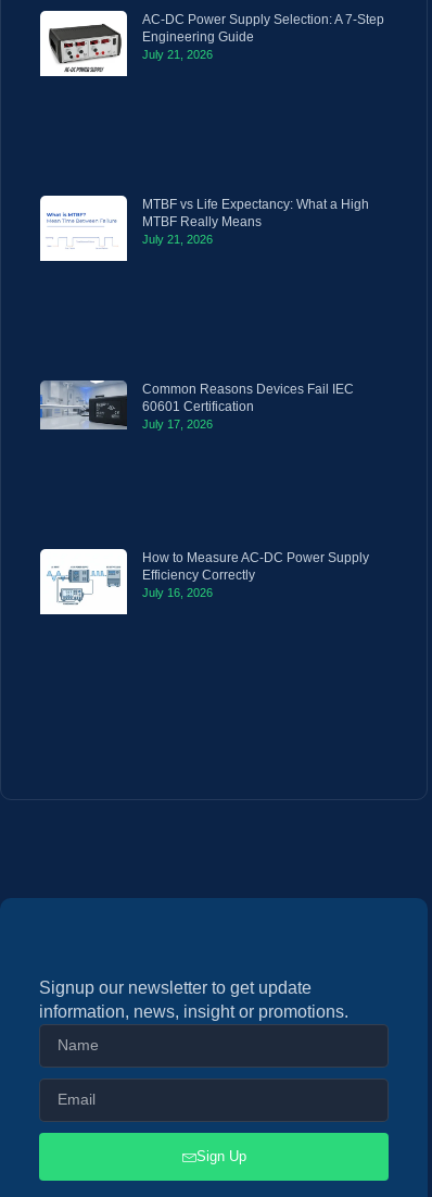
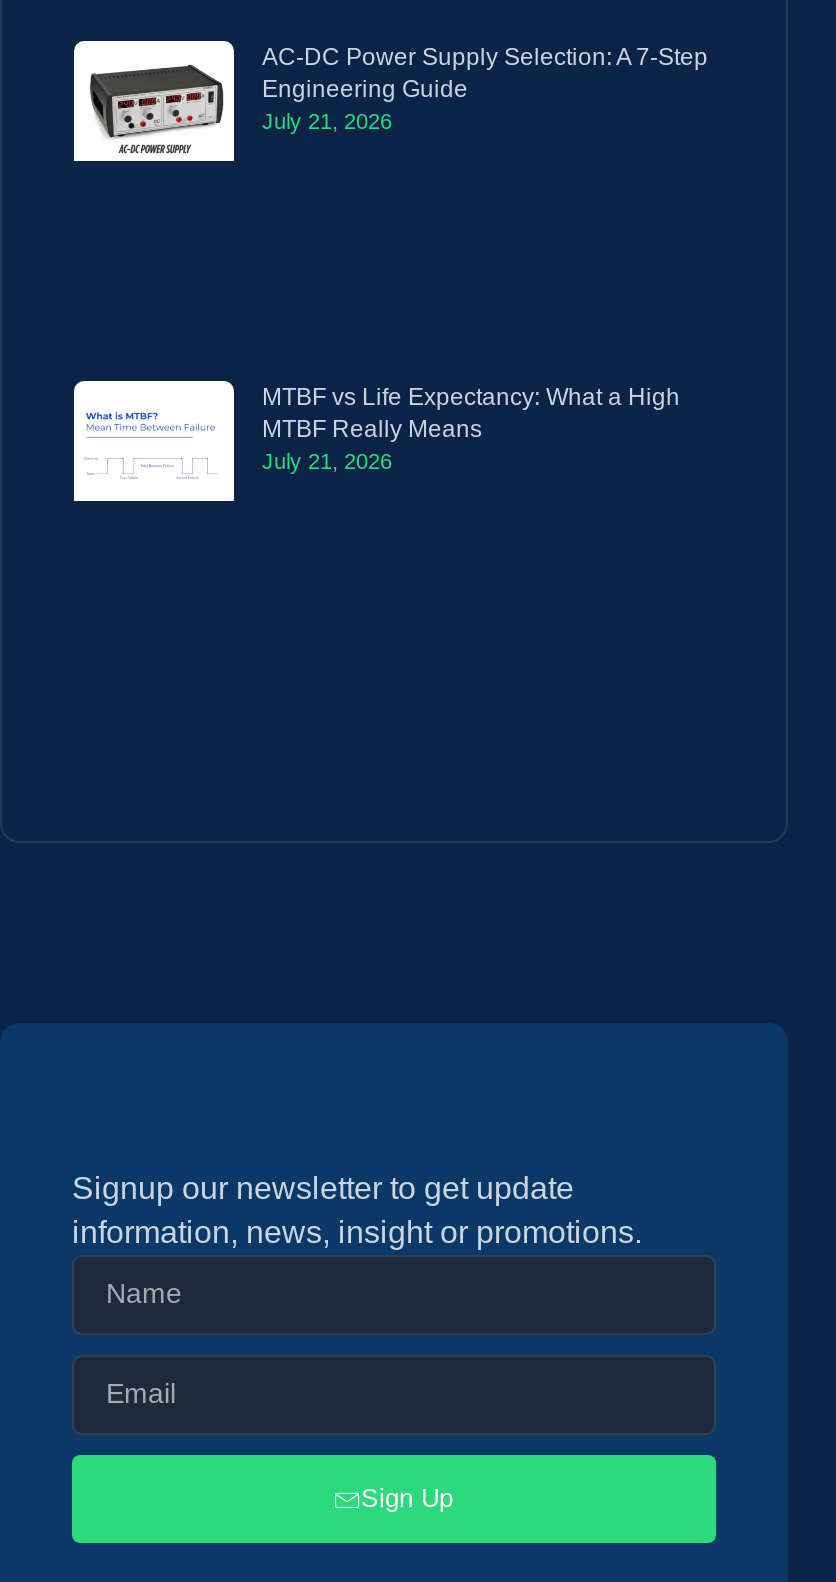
[40,379,354,430] [image] | Common Reasons Devices Fail IEC | 60601 Certification | July 17, 2026 -> none
[48,550,369,606] [image] | How to Measure AC-DC Power Supply | Efficiency Correctly | July 16, 2026 -> none

